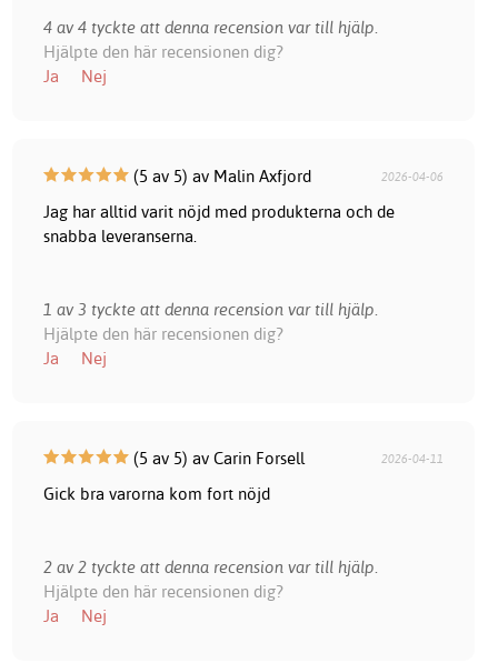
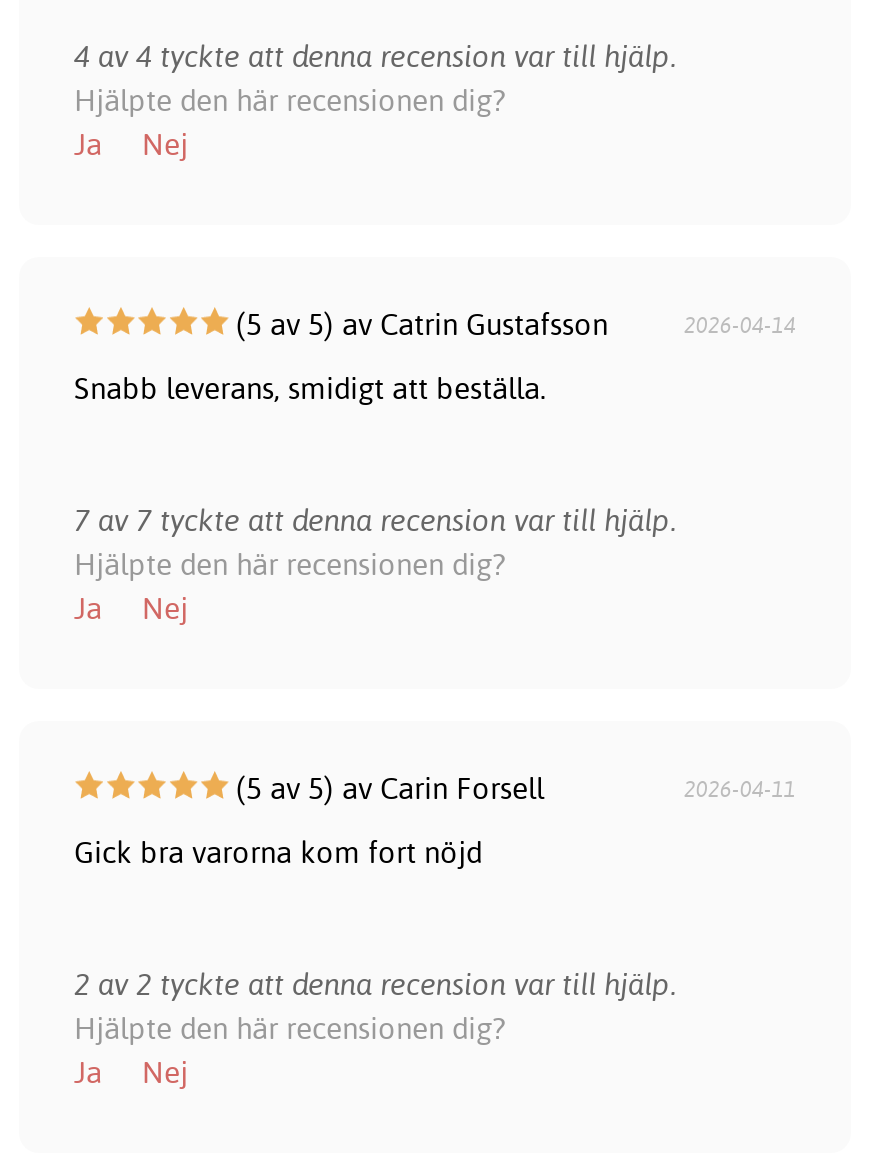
[128,165,444,186] (5 av 5) av Malin Axfjord | 2026-04-06 -> [228,304,796,342] (5 av 5) av Catrin Gustafsson | 2026-04-14
[43,201,394,246] Jag har alltid varit nöjd med produkterna och de | snabba leveranserna. -> [74,368,546,406] Snabb leverans, smidigt att beställa.
[43,298,377,319] 1 av 3 tyckte att denna recension var till hjälp. -> [74,500,676,538] 7 av 7 tyckte att denna recension var till hjälp.

